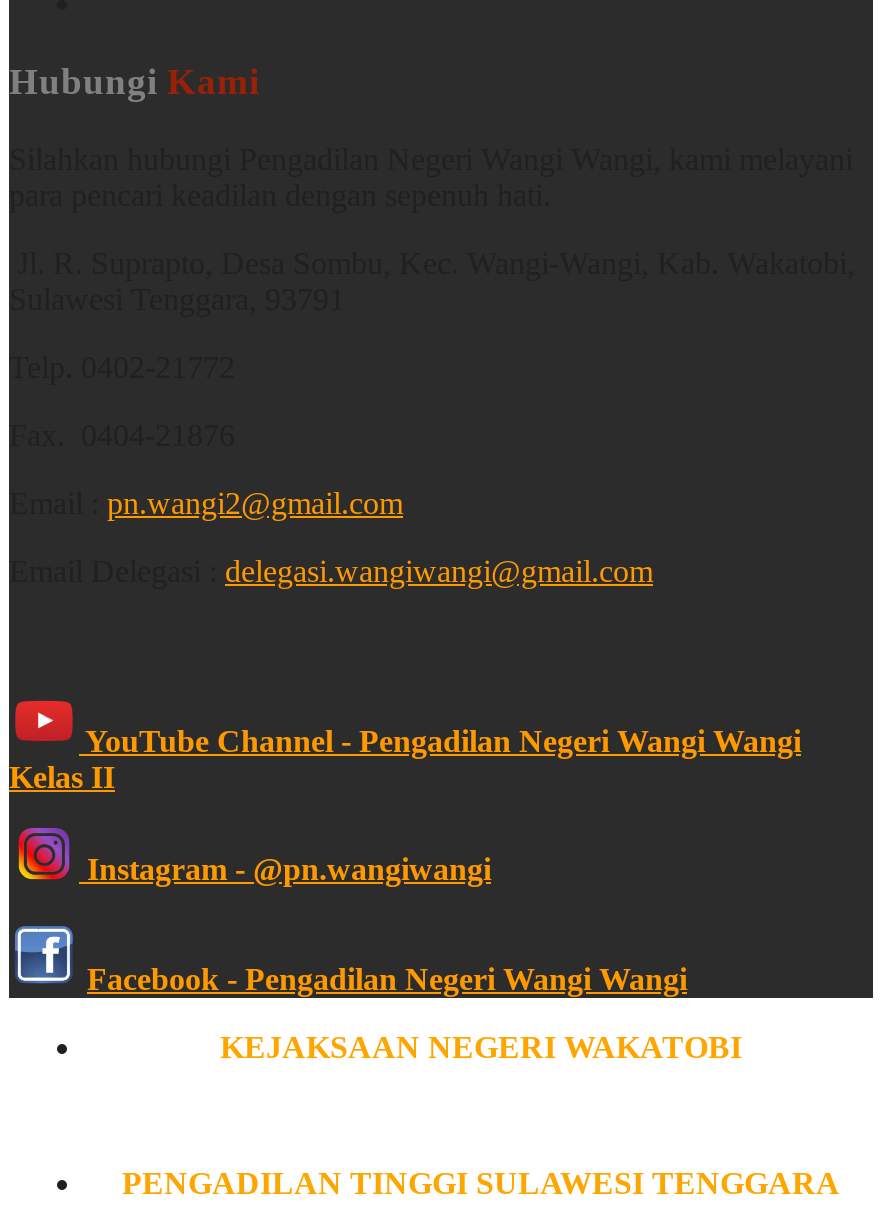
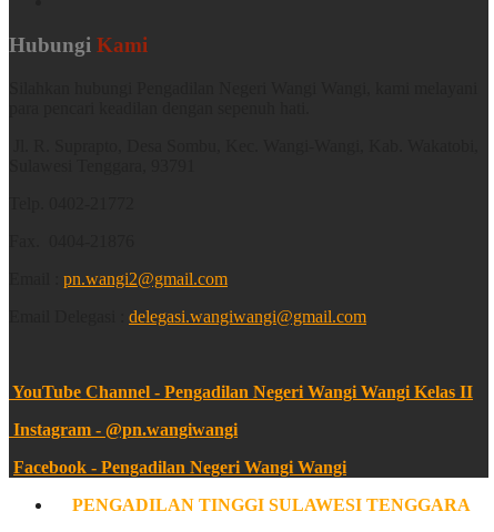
[220,1030,742,1064] KEJAKSAAN NEGERI WAKATOBI -> none

